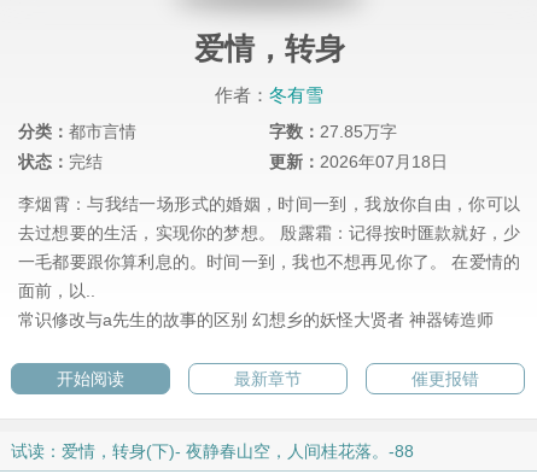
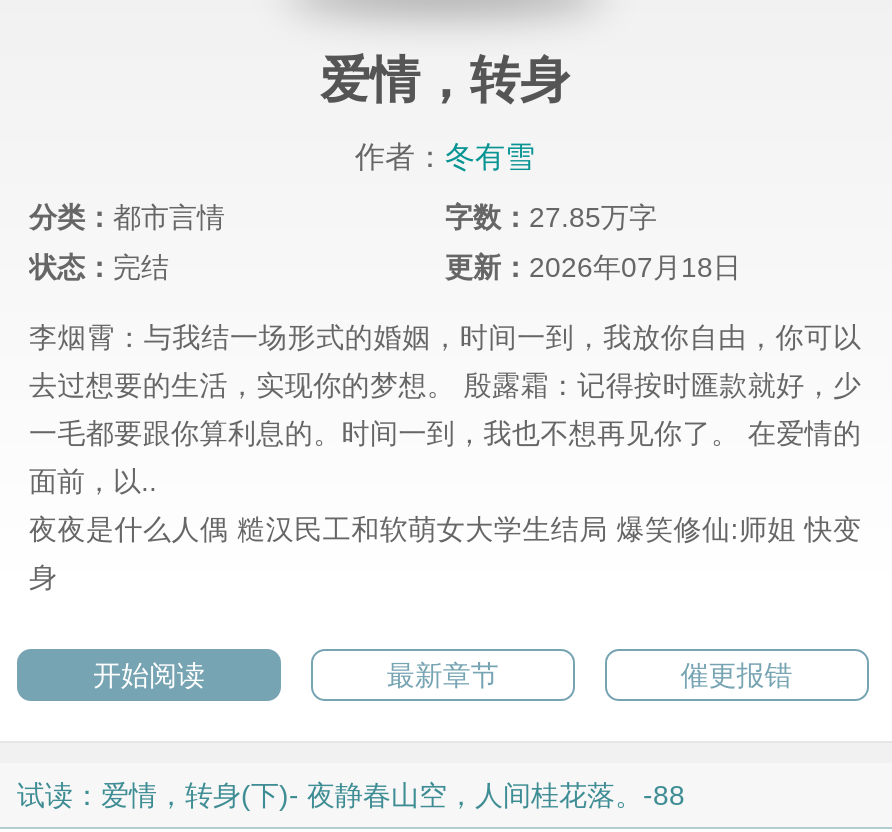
[18,311,494,330] 常识修改与a先生的故事的区别 幻想乡的妖怪大贤者 神器铸造师 -> [29,514,861,594] 夜夜是什么人偶 糙汉民工和软萌女大学生结局 爆笑修仙:师姐 快变 | 身

